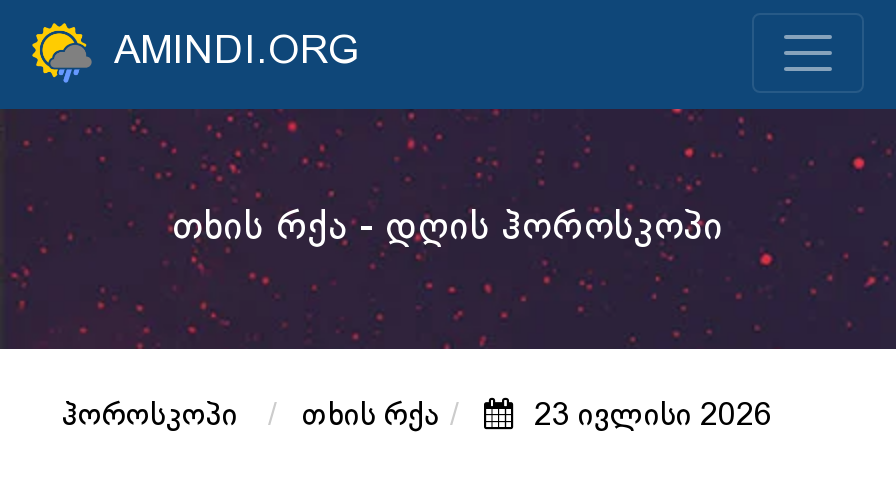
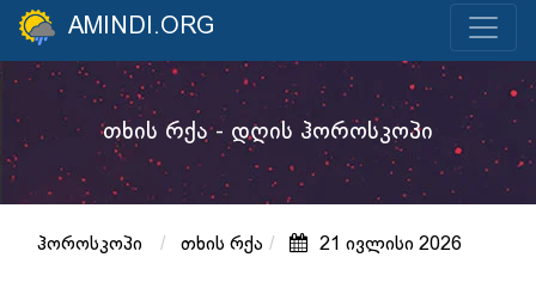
[534,401,772,431] 23 ივლისი 2026 -> [319,236,462,254] 21 ივლისი 2026

